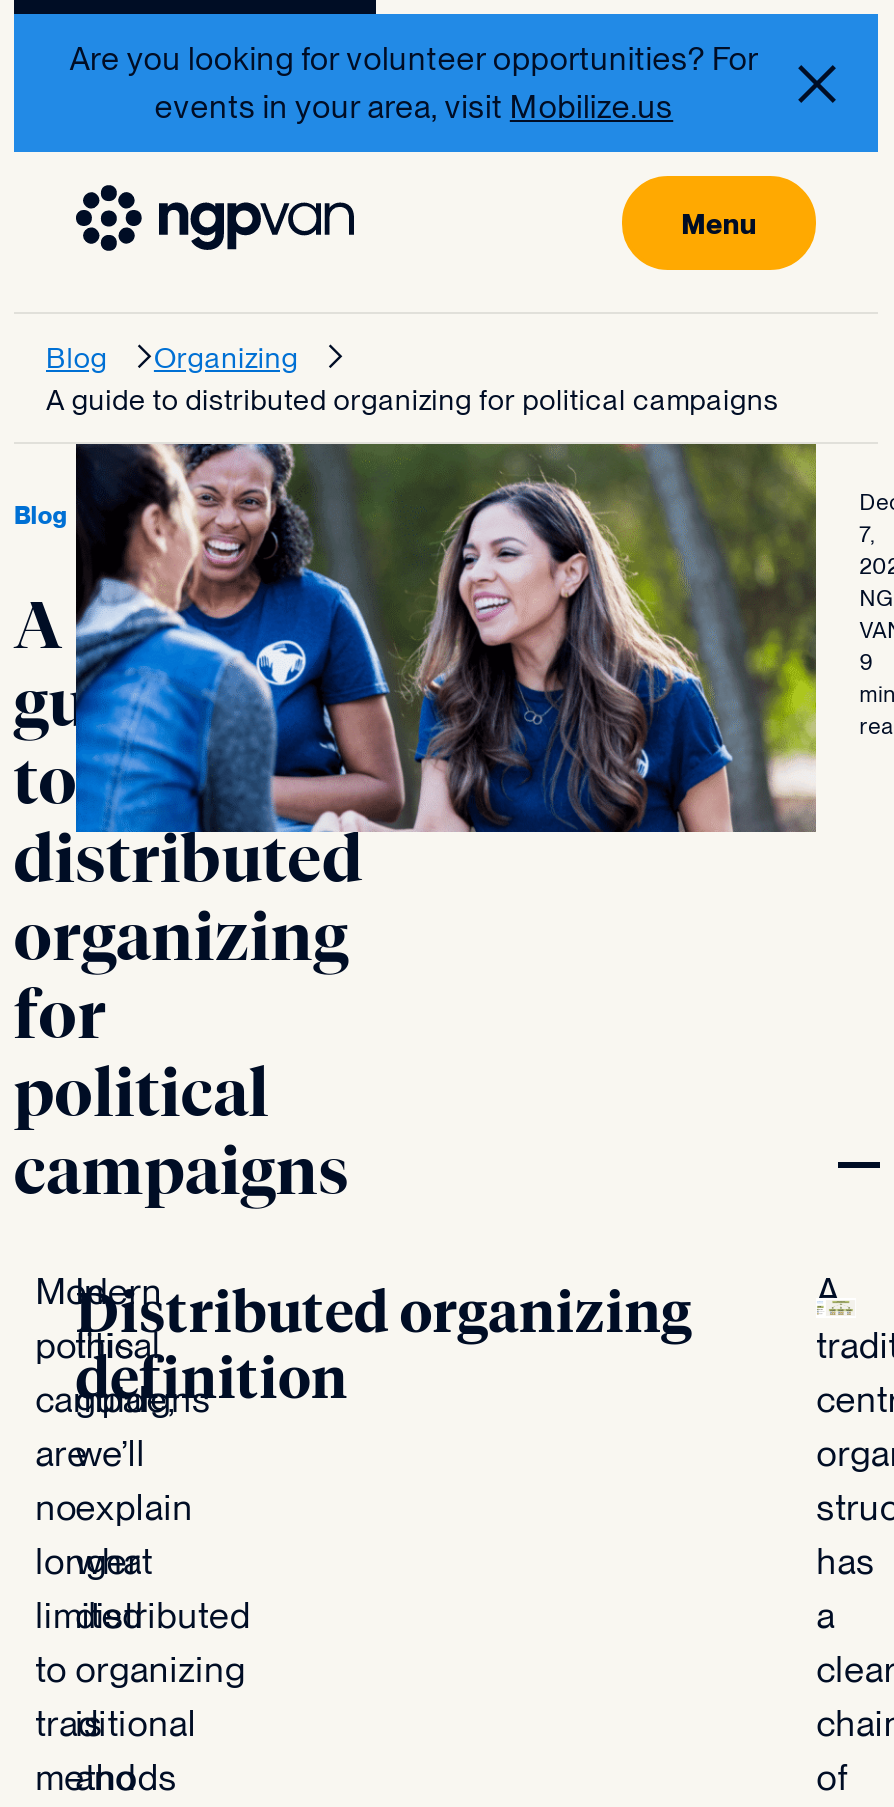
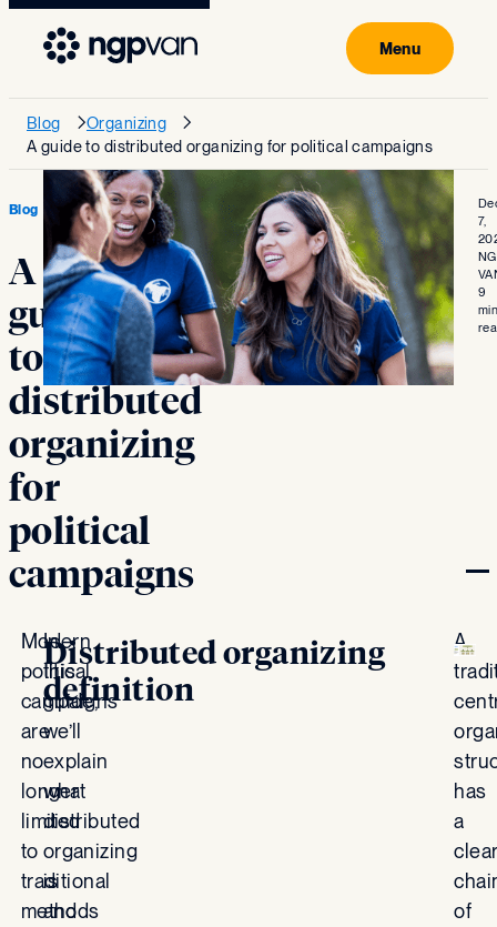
[12,12,880,154] [image] | Are you looking for volunteer opportunities? For | events in your area, visit Mobilize.us -> none

